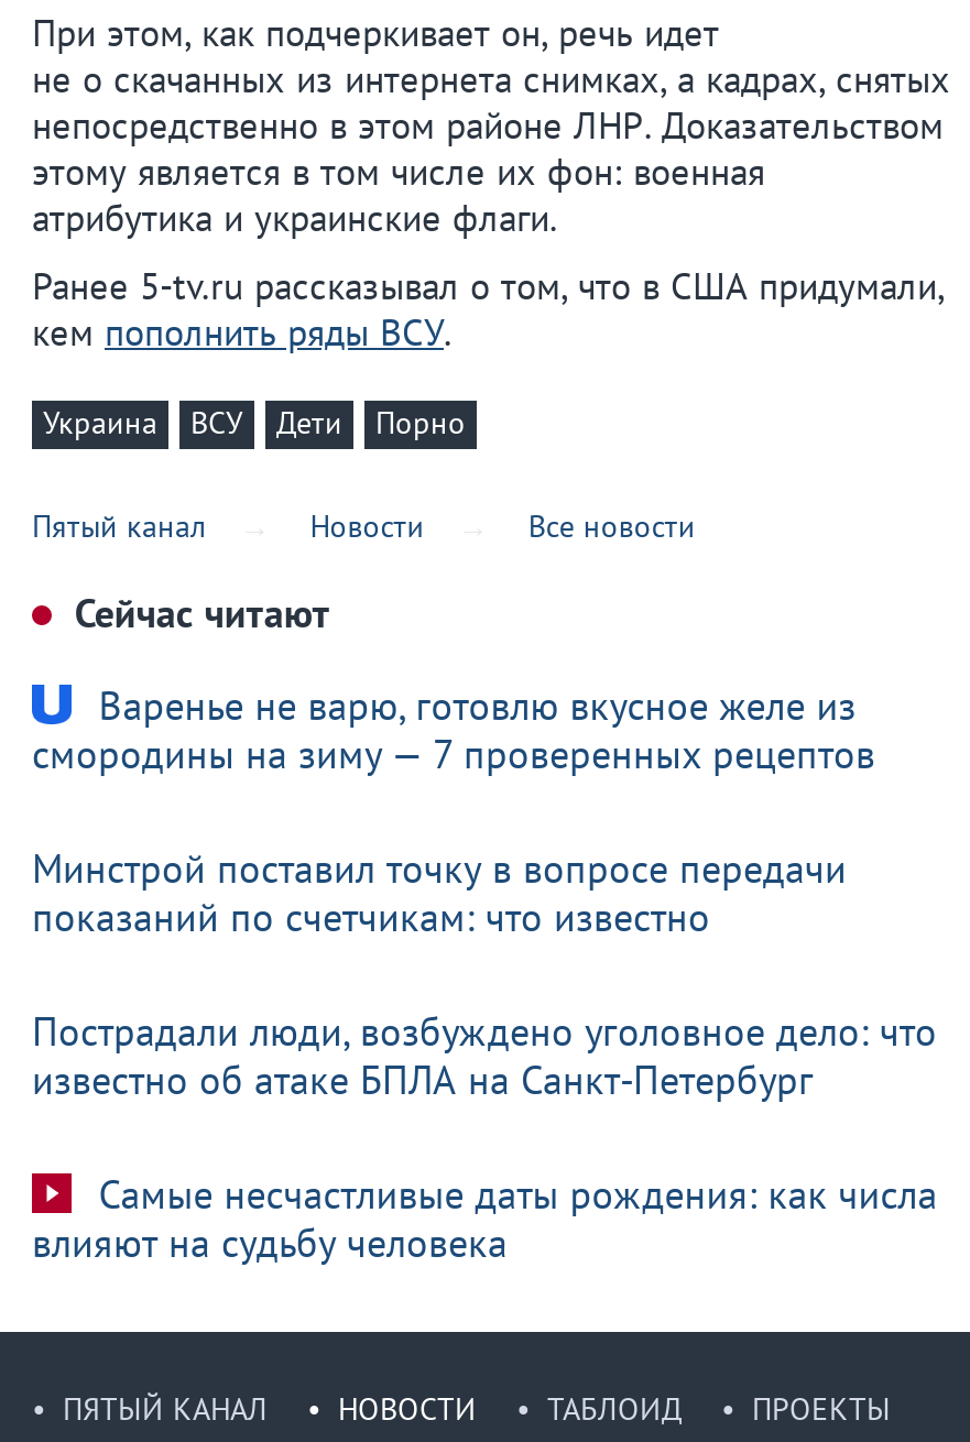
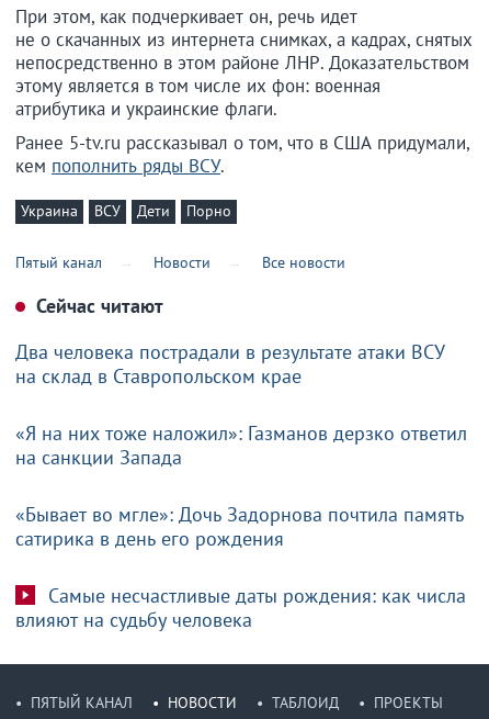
[32,680,875,779] Варенье не варю, готовлю вкусное желе из | смородины на зиму — 7 проверенных рецептов -> [15,339,445,388] Два человека пострадали в результате атаки ВСУ | на склад в Ставропольском крае
[32,843,847,942] Минстрой поставил точку в вопросе передачи | показаний по счетчикам: что известно -> [15,420,467,470] «Я на них тоже наложил»: Газманов дерзко ответил | на санкции Запада
[32,1006,937,1105] Пострадали люди, возбуждено уголовное дело: что | известно об атаке БПЛА на Санкт-Петербург -> [15,501,464,551] «Бывает во мгле»: Дочь Задорнова почтила память | сатирика в день его рождения

